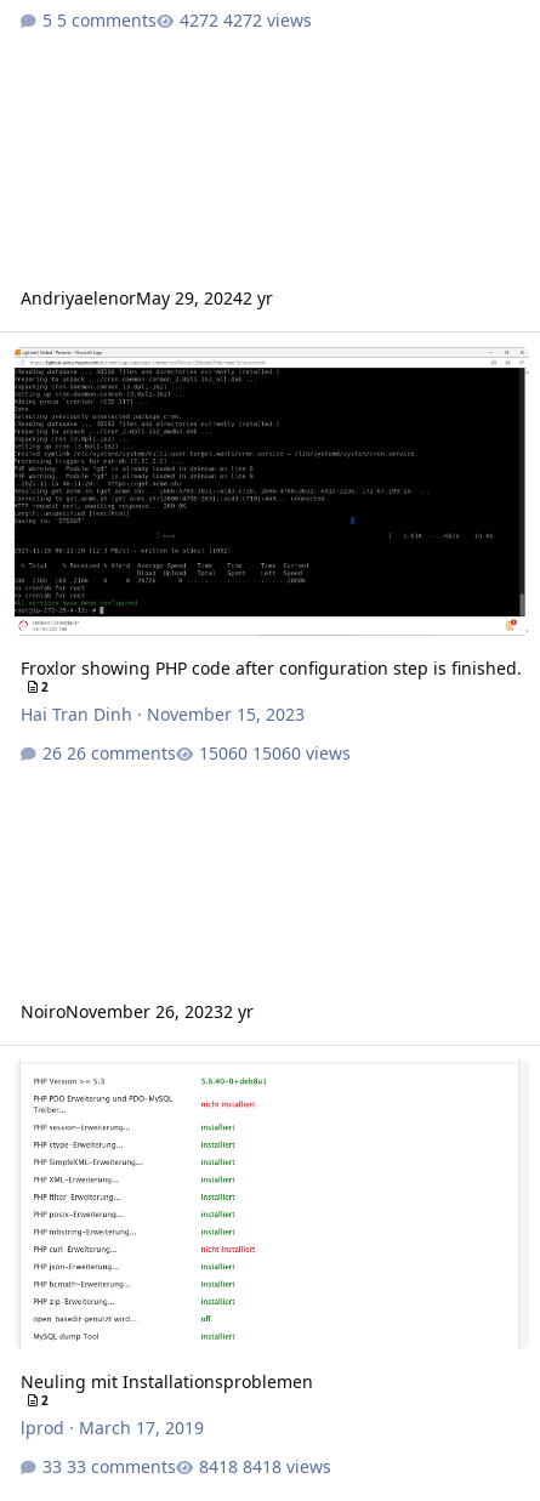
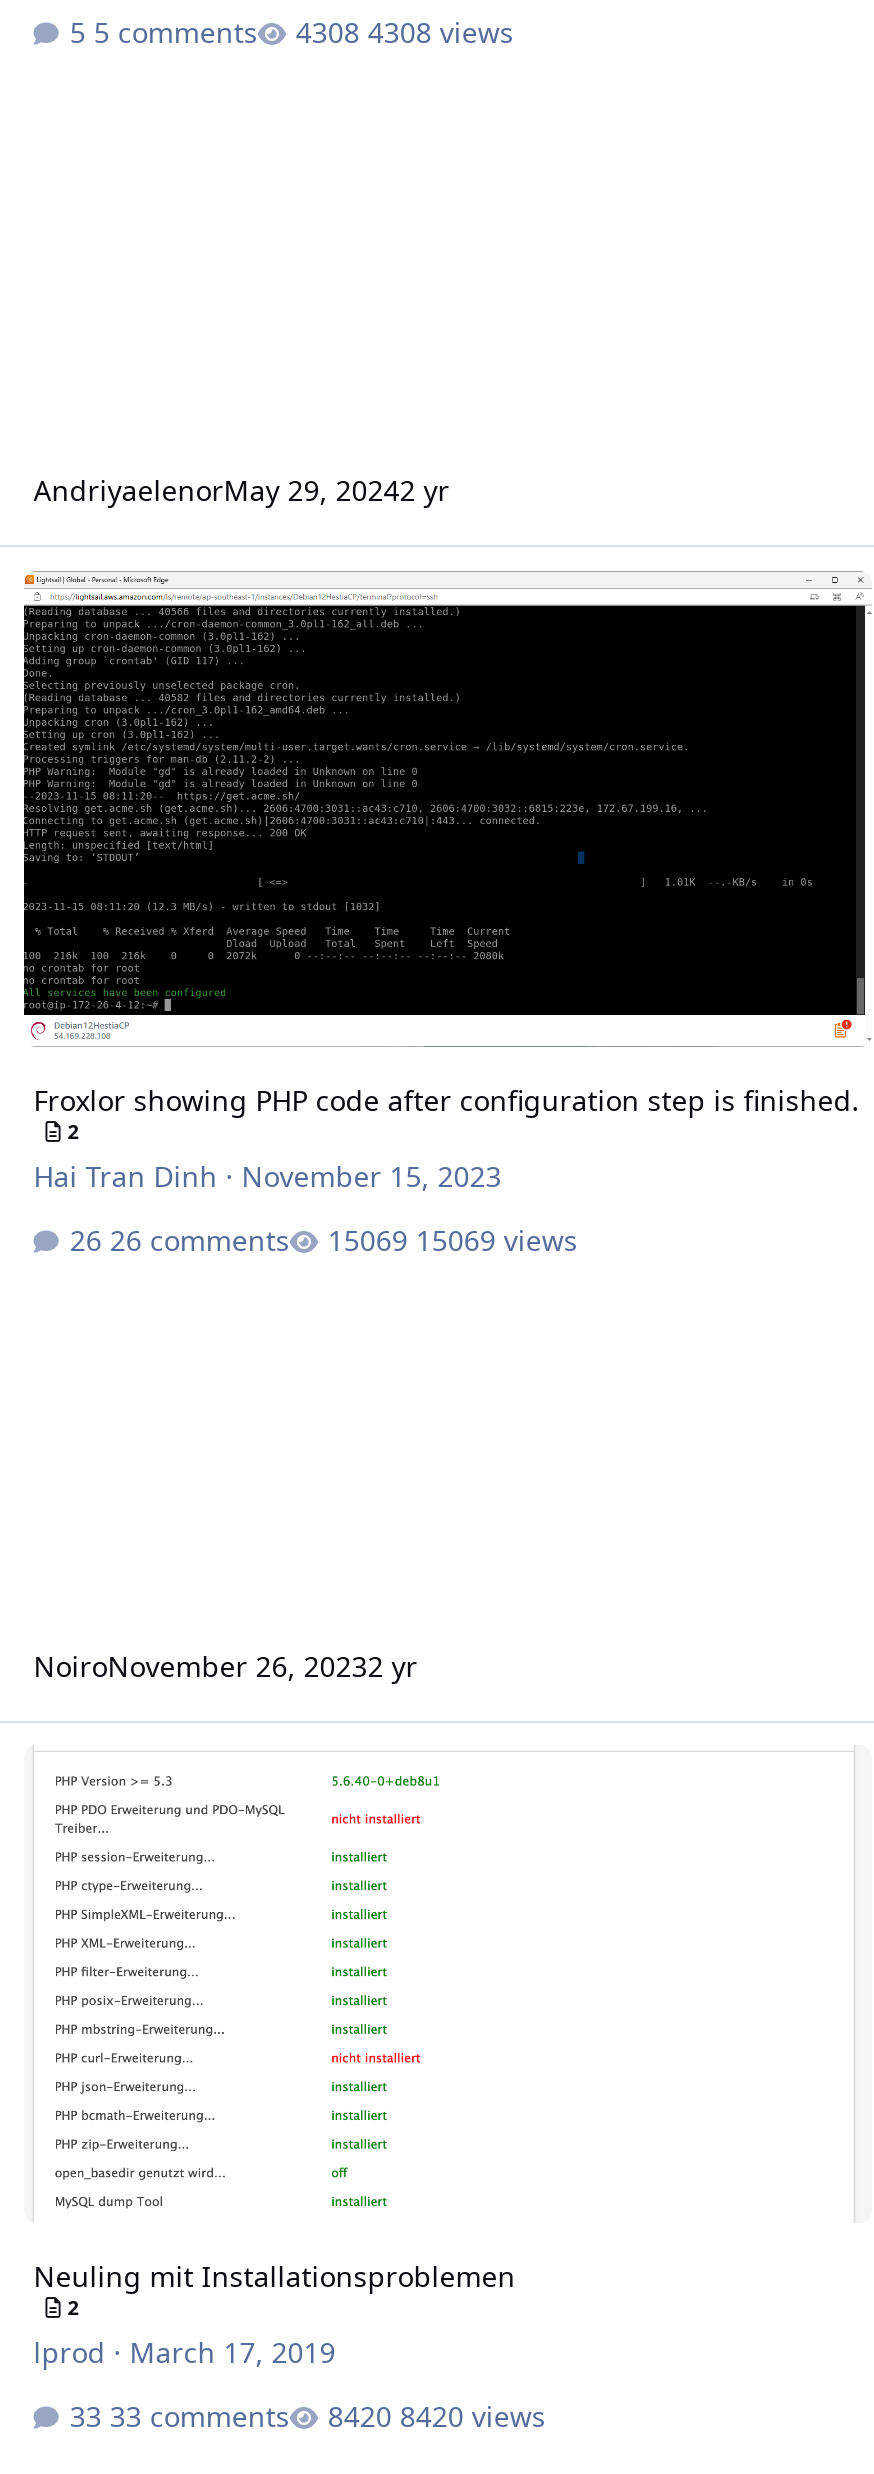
[223,9,312,32] 4272 views -> [368,13,514,51] 4308 views
[252,741,351,764] 15060 views -> [416,1221,578,1259] 15069 views
[243,1455,331,1478] 8418 views -> [400,2396,546,2434] 8420 views

